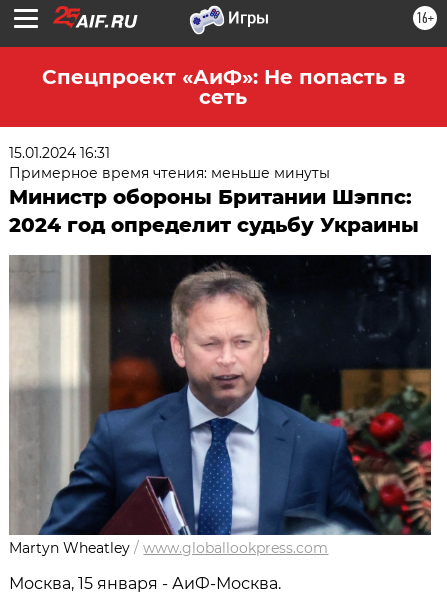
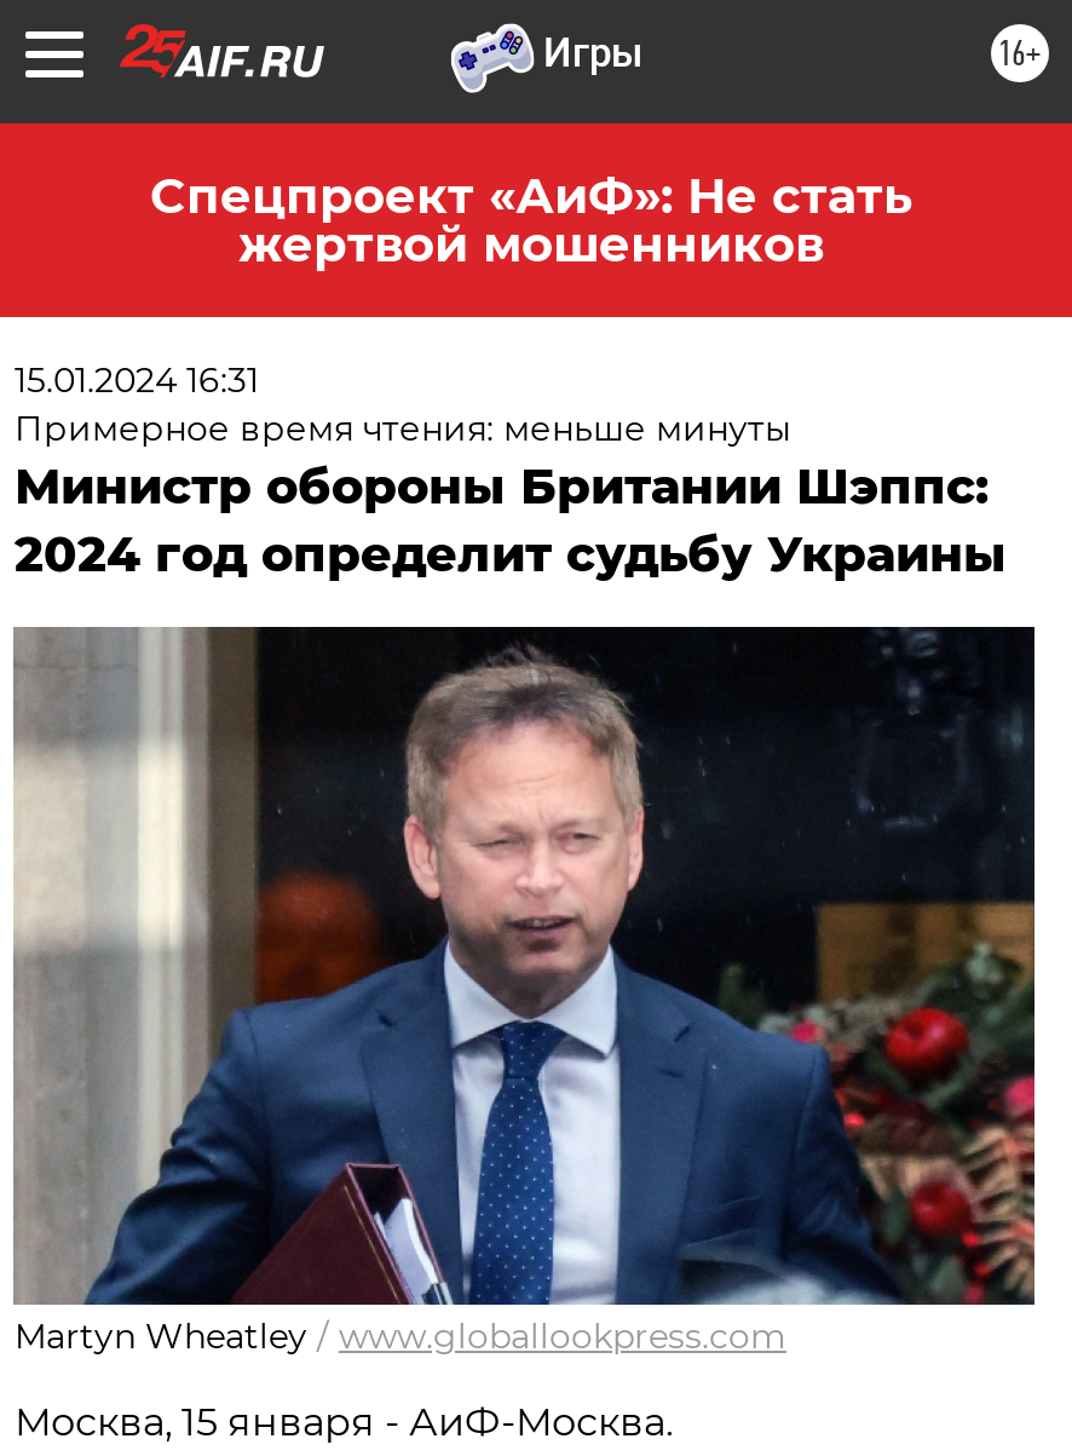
[41,65,404,109] Спецпроект «АиФ»: Не попасть в | сеть -> [150,167,912,274] Спецпроект «АиФ»: Не стать | жертвой мошенников

